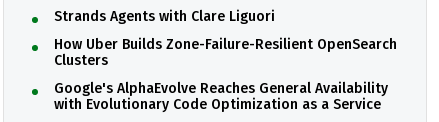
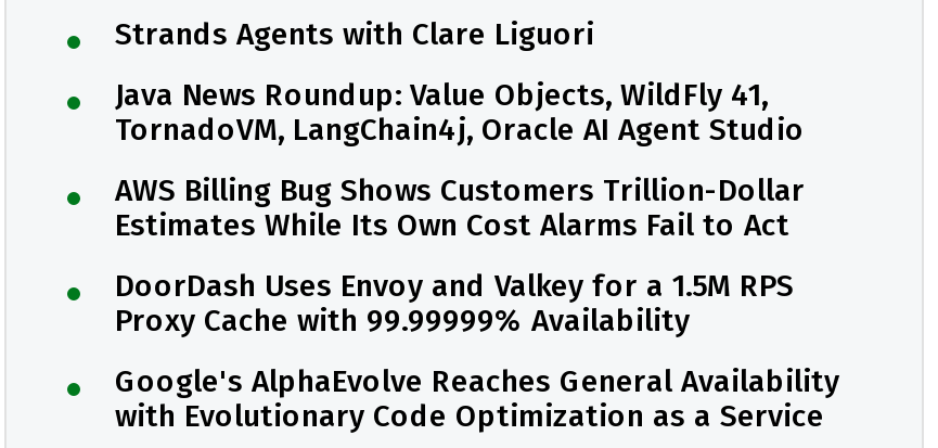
[54,36,397,69] How Uber Builds Zone-Failure-Resilient OpenSearch | Clusters -> [115,77,805,340] Java News Roundup: Value Objects, WildFly 41, | TornadoVM, LangChain4j, Oracle AI Agent Studio | AWS Billing Bug Shows Customers Trillion-Dollar | Estimates While Its Own Cost Alarms Fail to Act | DoorDash Uses Envoy and Valkey for a 1.5M RPS | Proxy Cache with 99.99999% Availability

